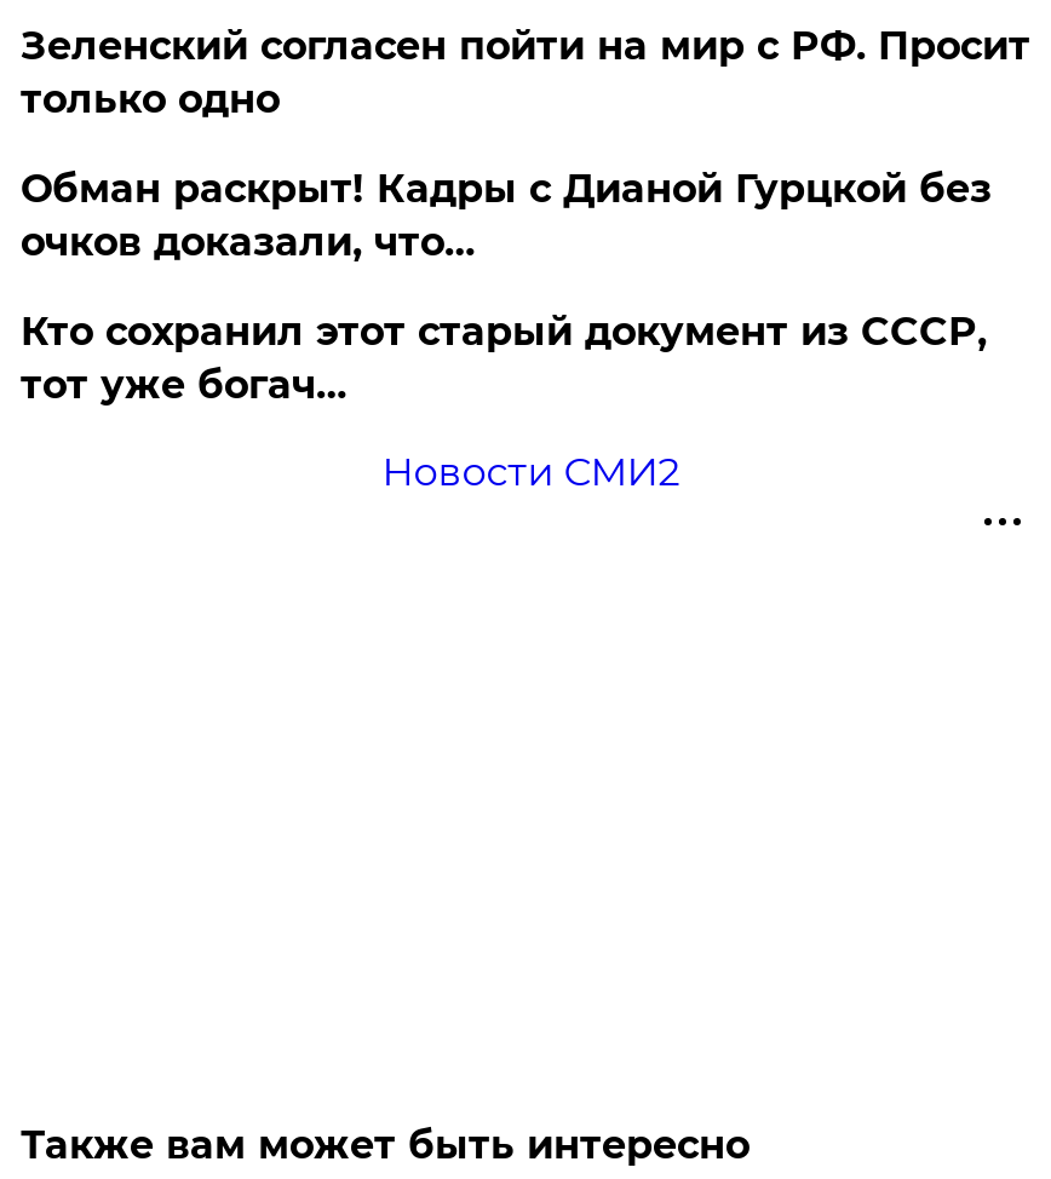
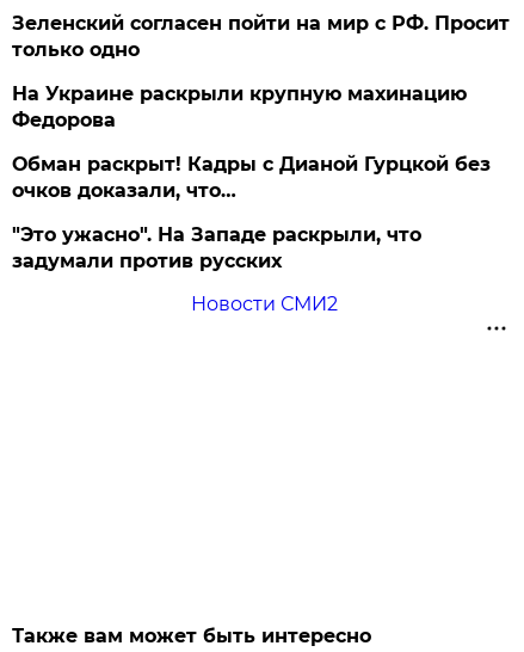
none -> [12,82,467,131] На Украине раскрыли крупную махинацию | Федорова
[20,309,987,408] Кто сохранил этот старый документ из СССР, | тот уже богач… -> [12,223,422,272] "Это ужасно". На Западе раскрыли, что | задумали против русских

